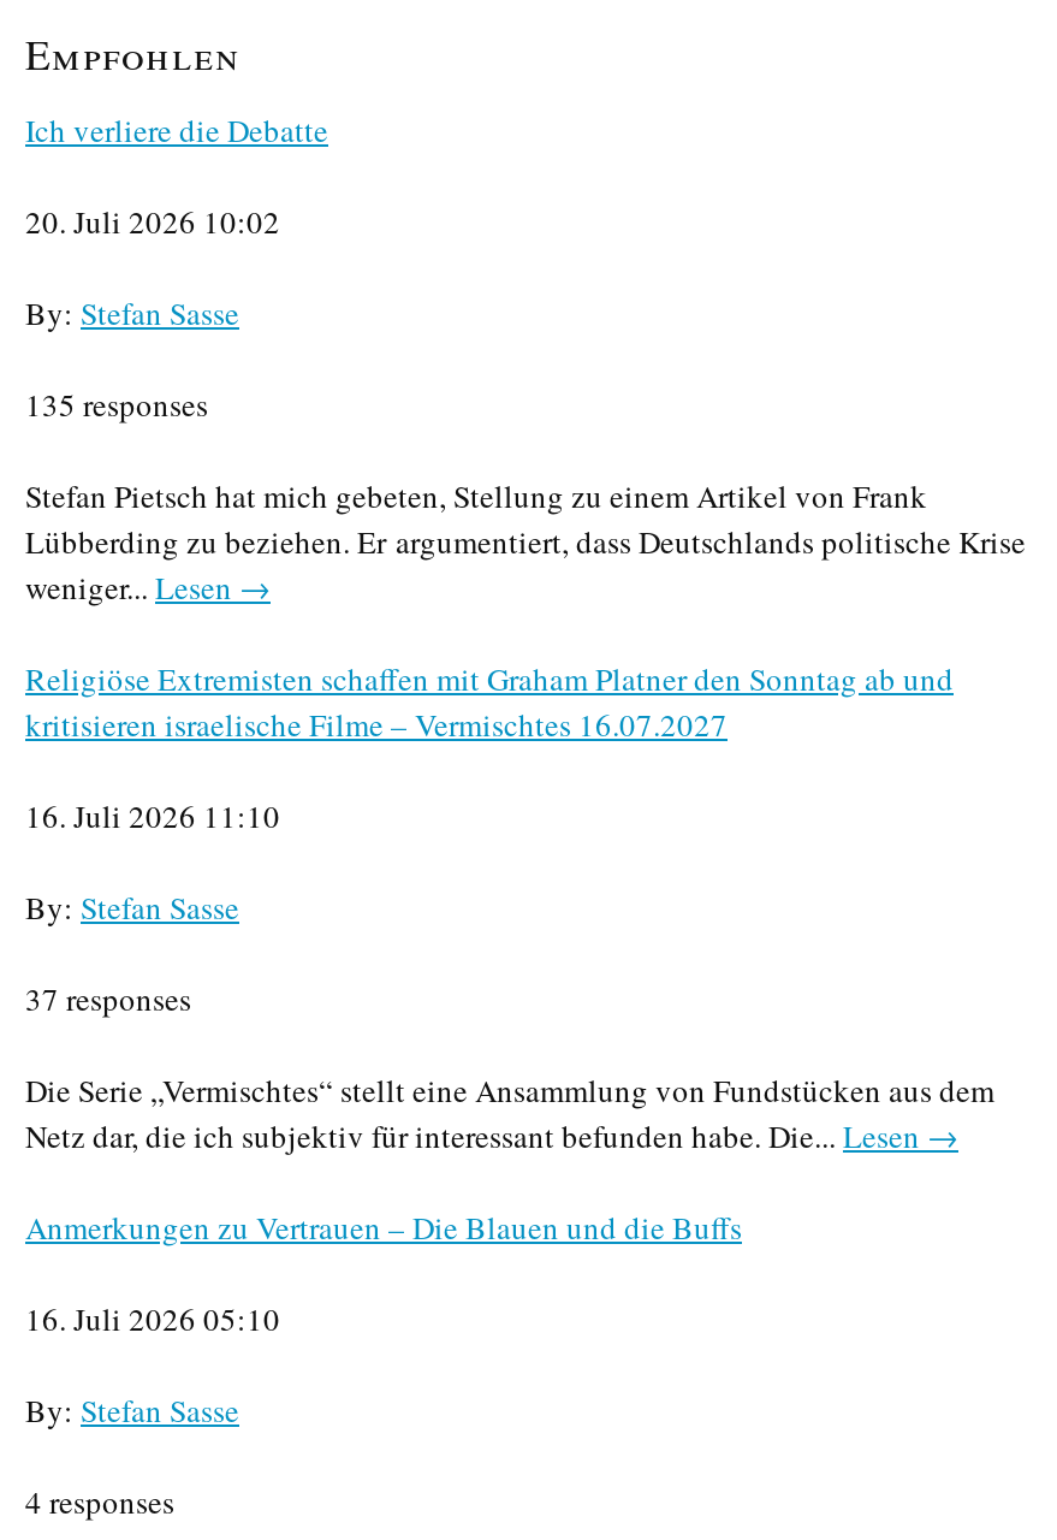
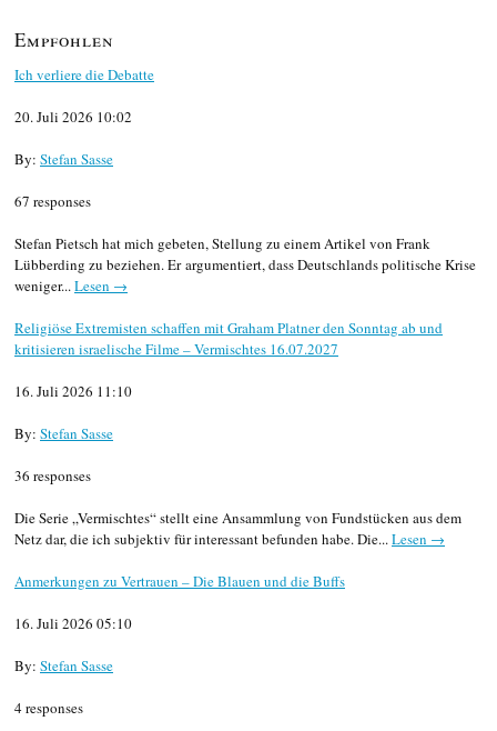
[25,381,208,425] 135 responses -> [14,191,91,211] 67 responses
[25,976,191,1019] 37 responses -> [14,465,91,485] 36 responses

